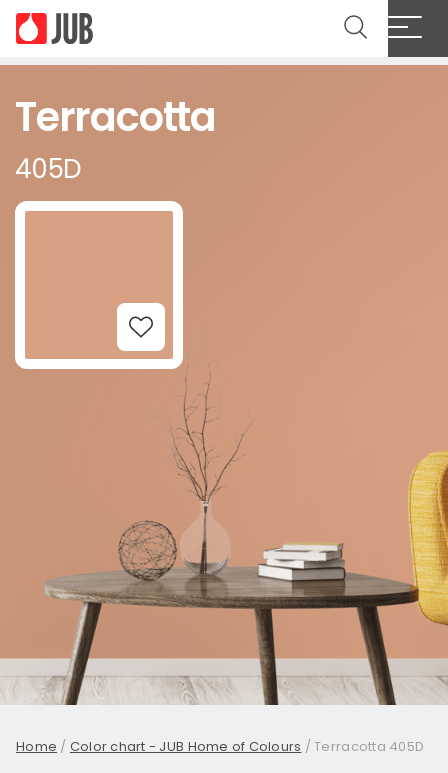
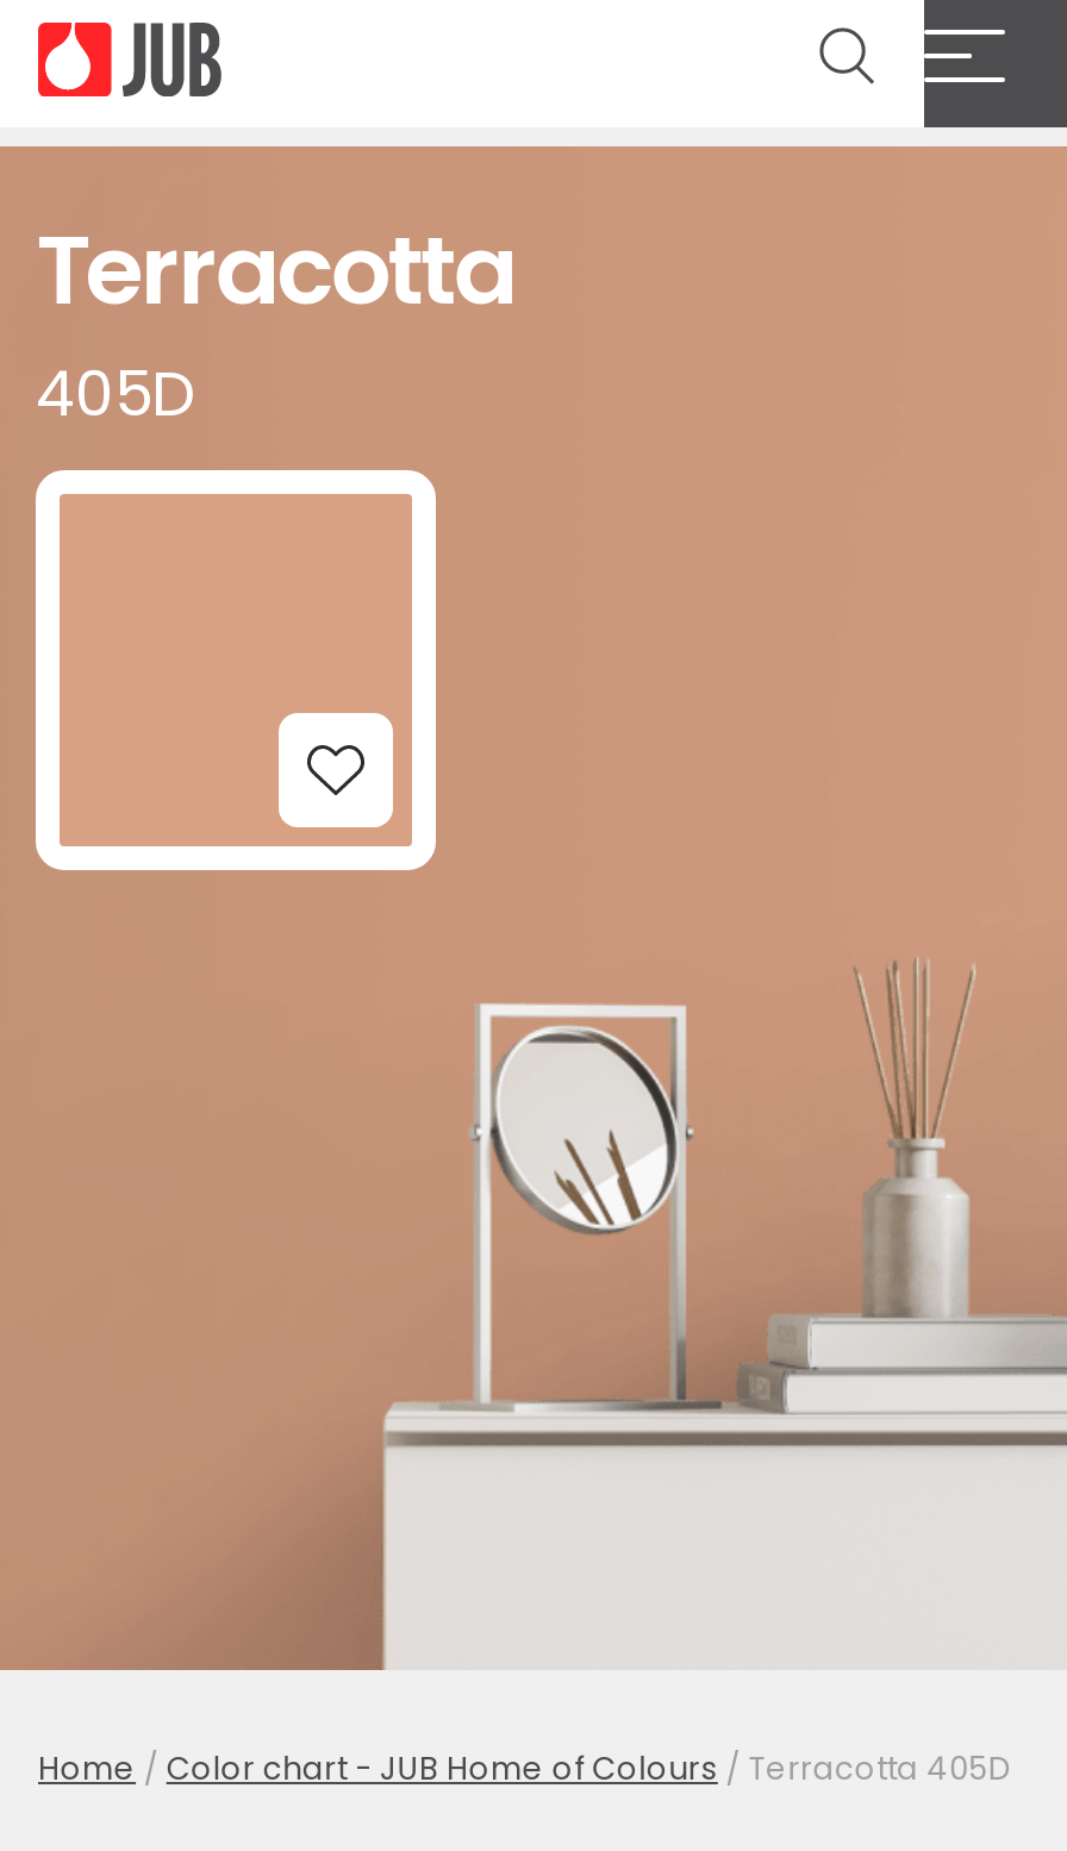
[3,396,445,706] [image] -> [7,961,1060,1672] [image]

